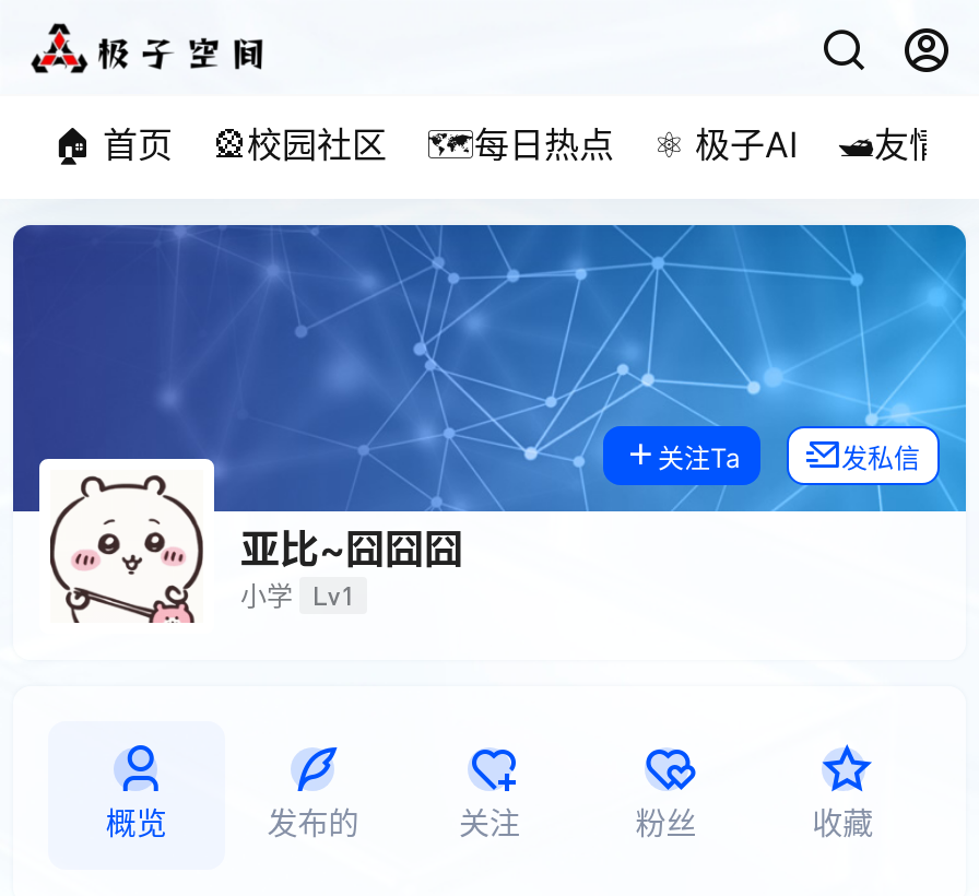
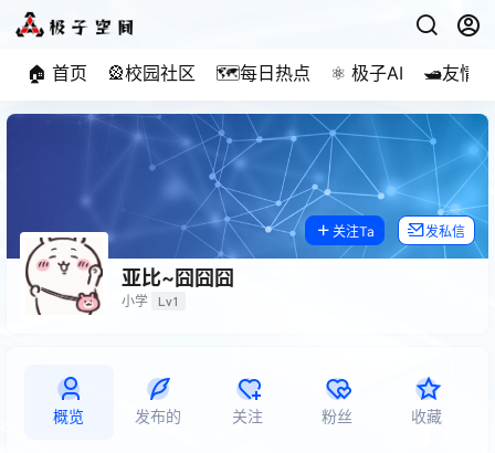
[48,470,205,625] [image] -> [25,236,103,315] [image]

